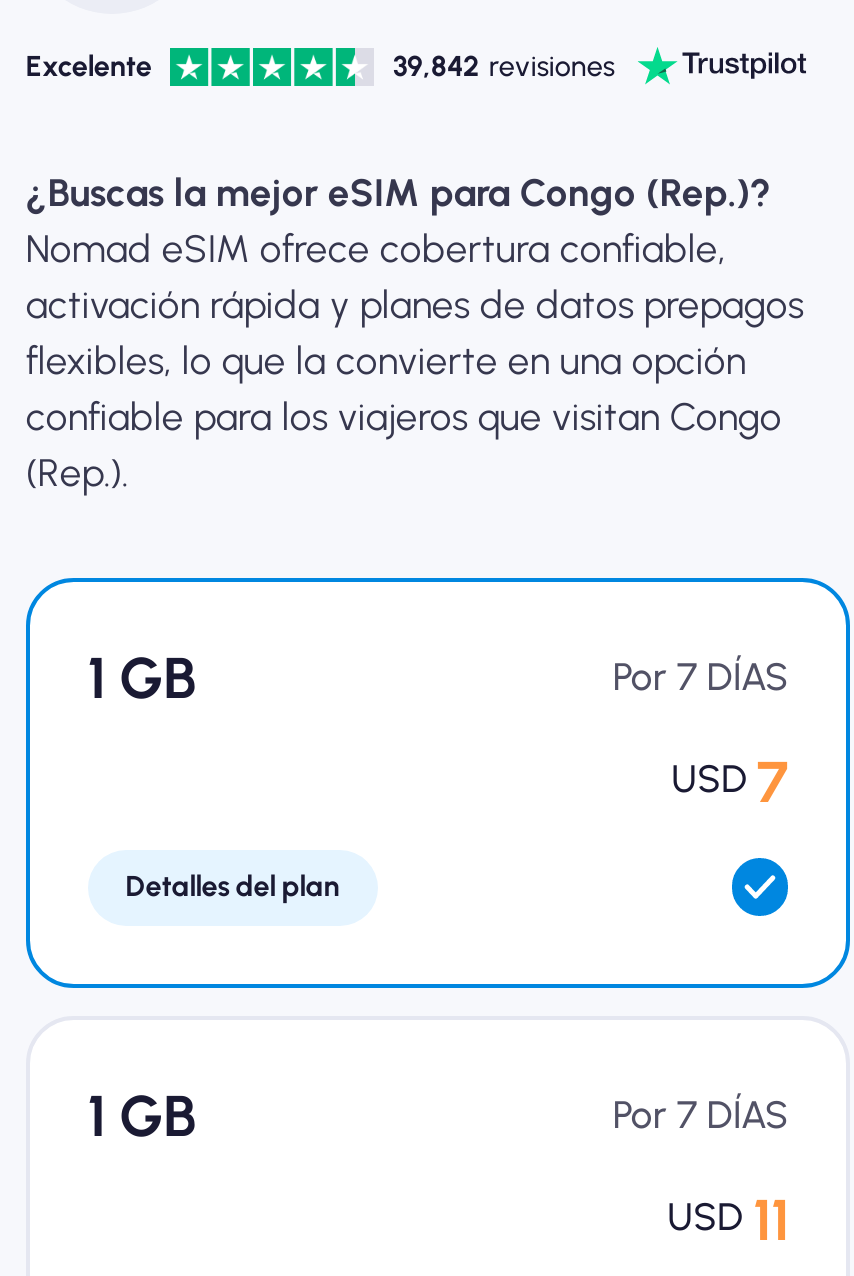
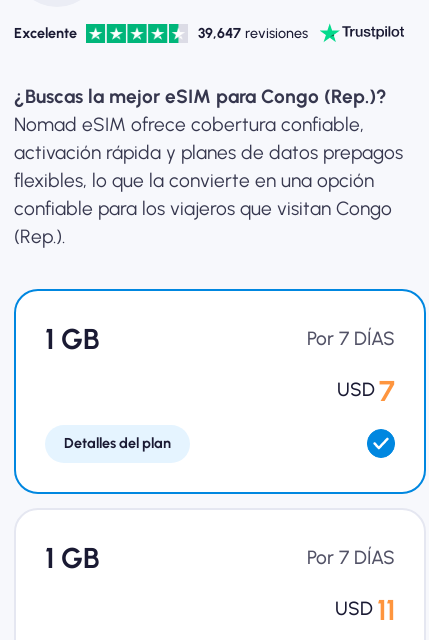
[393,47,615,83] 39,842 revisiones -> [197,23,308,41] 39,647 revisiones

